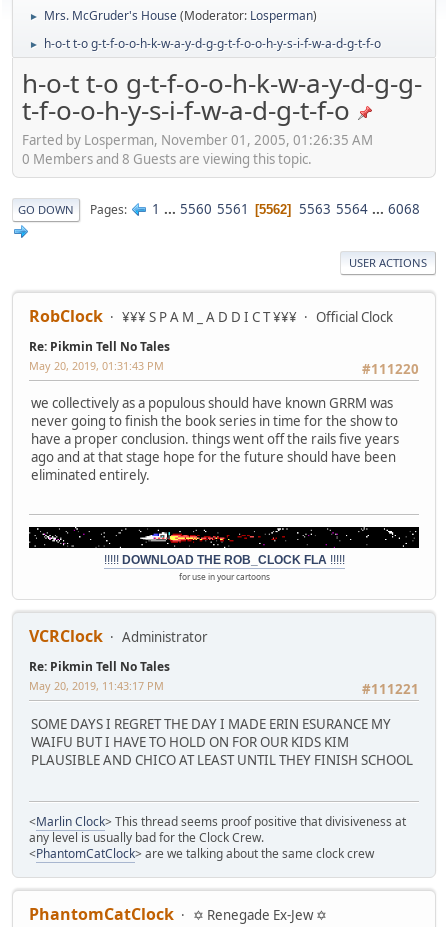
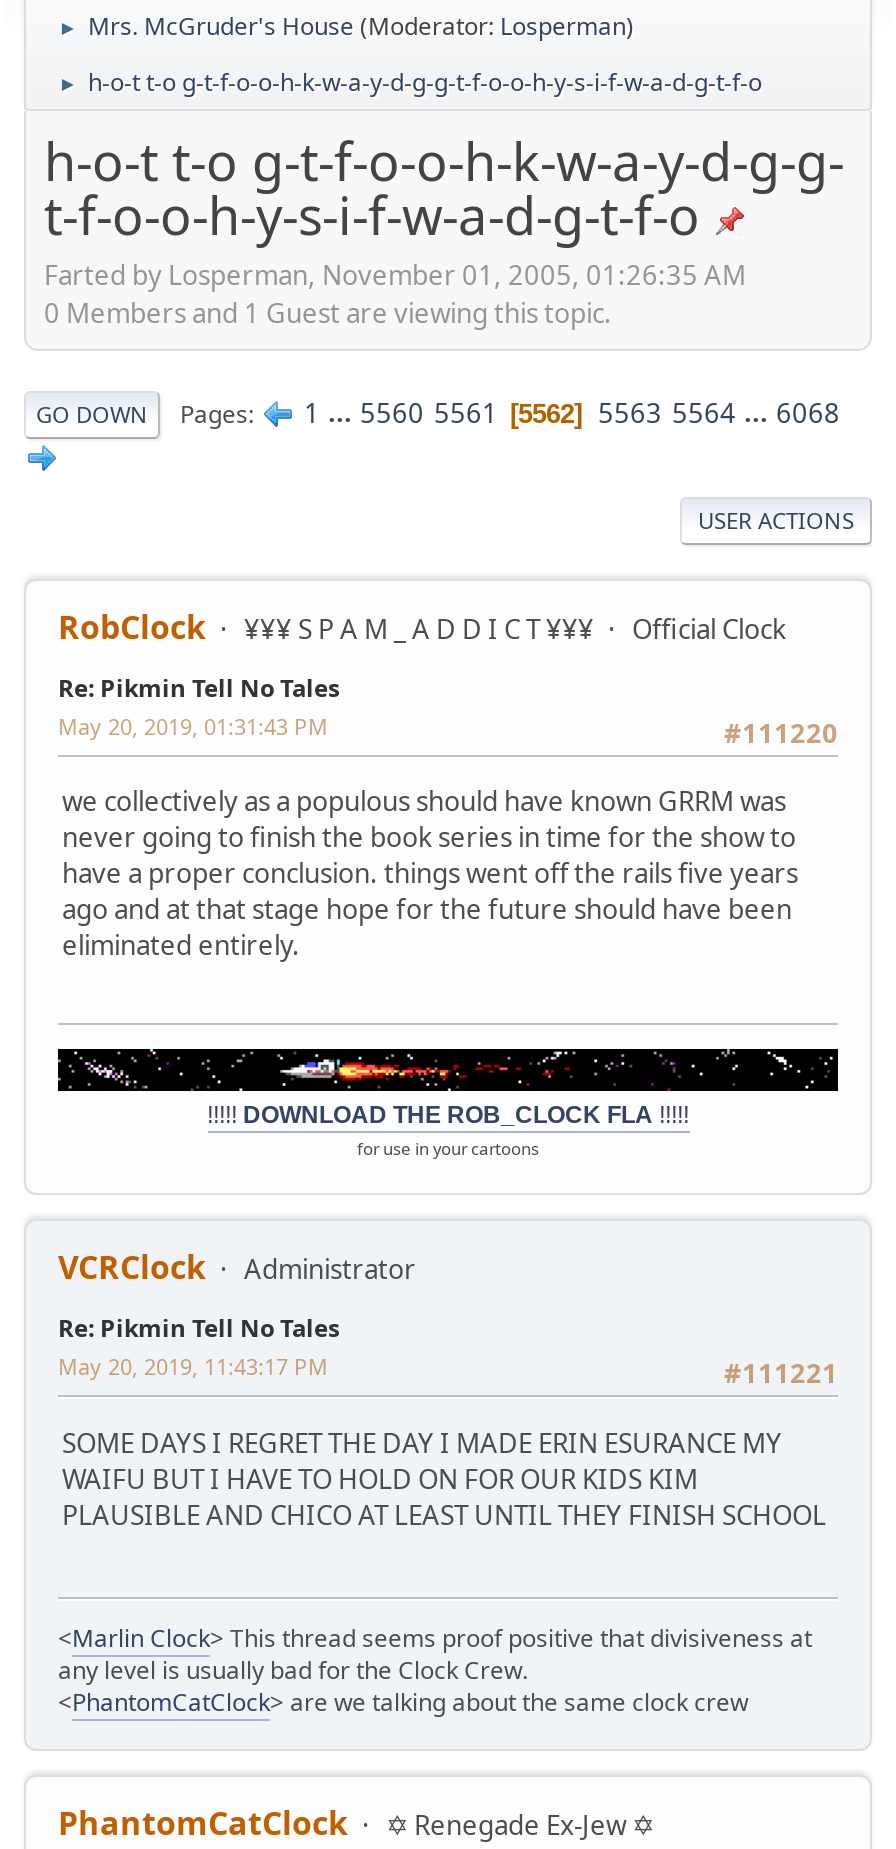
[22,150,312,168] 0 Members and 8 Guests are viewing this topic. -> [44,295,612,331] 0 Members and 1 Guest are viewing this topic.

